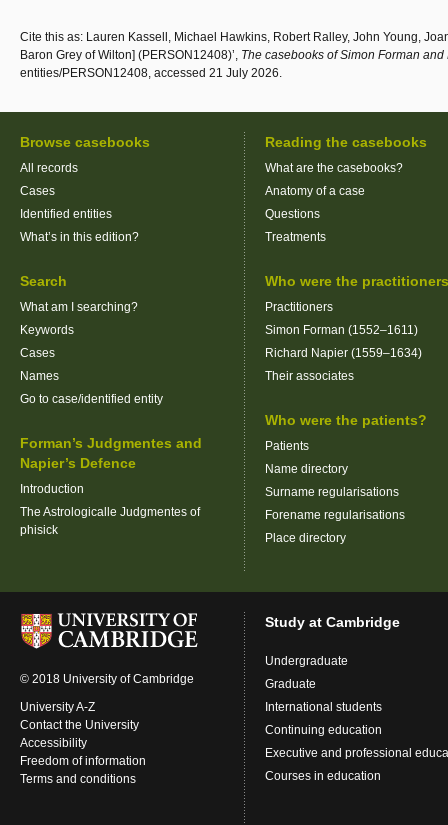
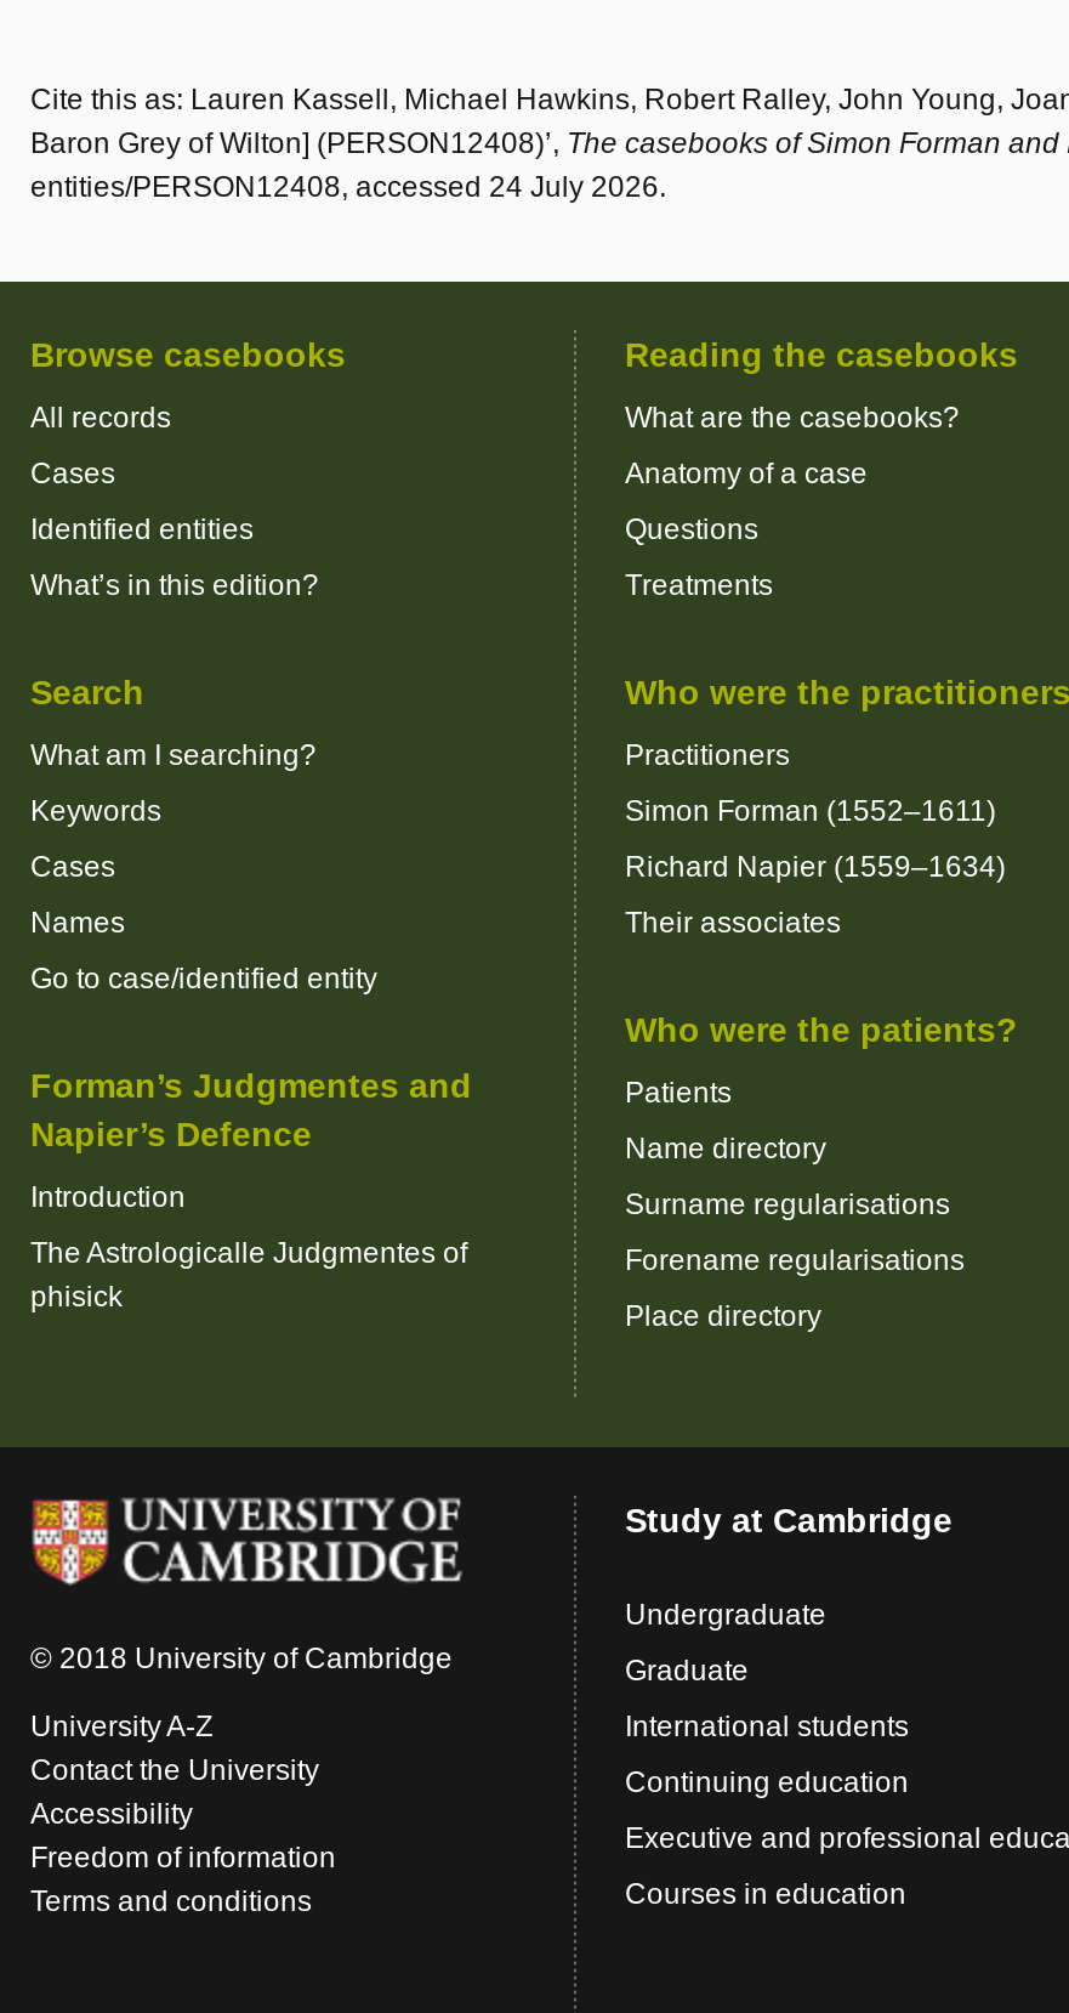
[20,66,282,80] entities/PERSON12408, accessed 21 July 2026. -> [30,170,666,204] entities/PERSON12408, accessed 24 July 2026.

